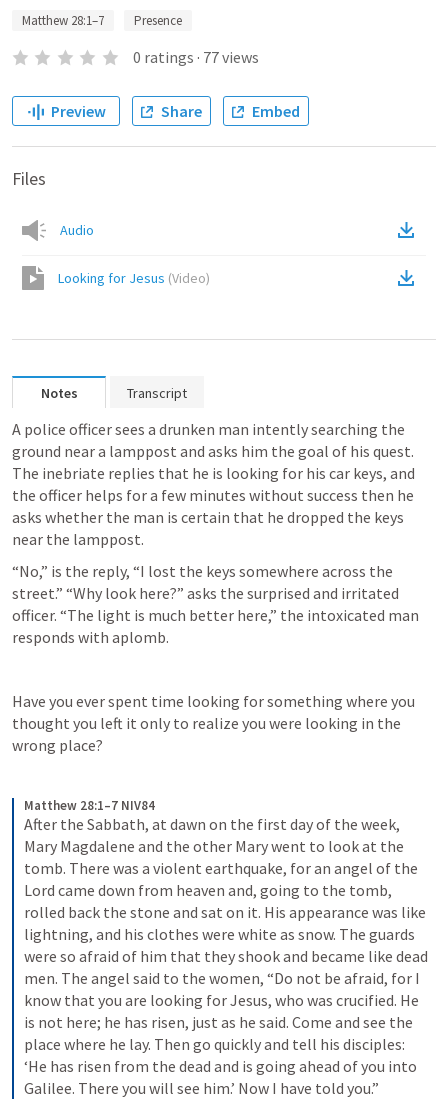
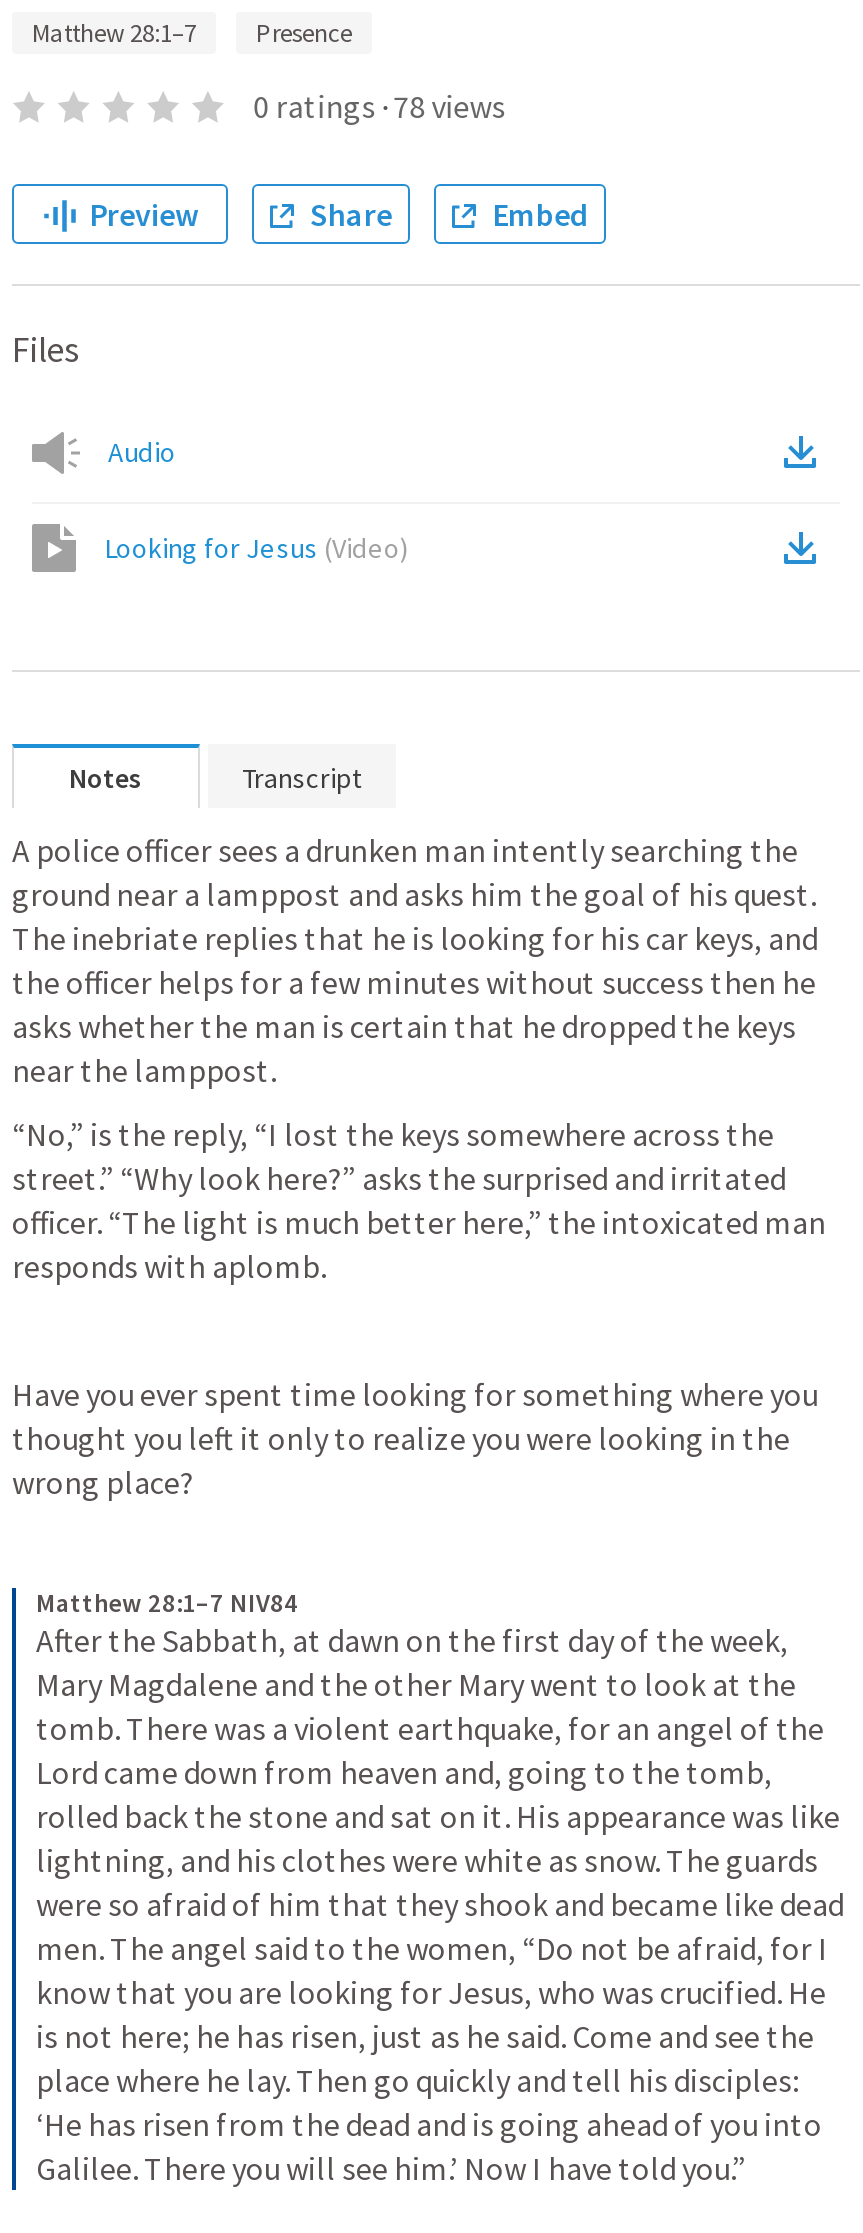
[133,47,259,67] 0 ratings · 77 views -> [253,86,505,126] 0 ratings · 78 views

